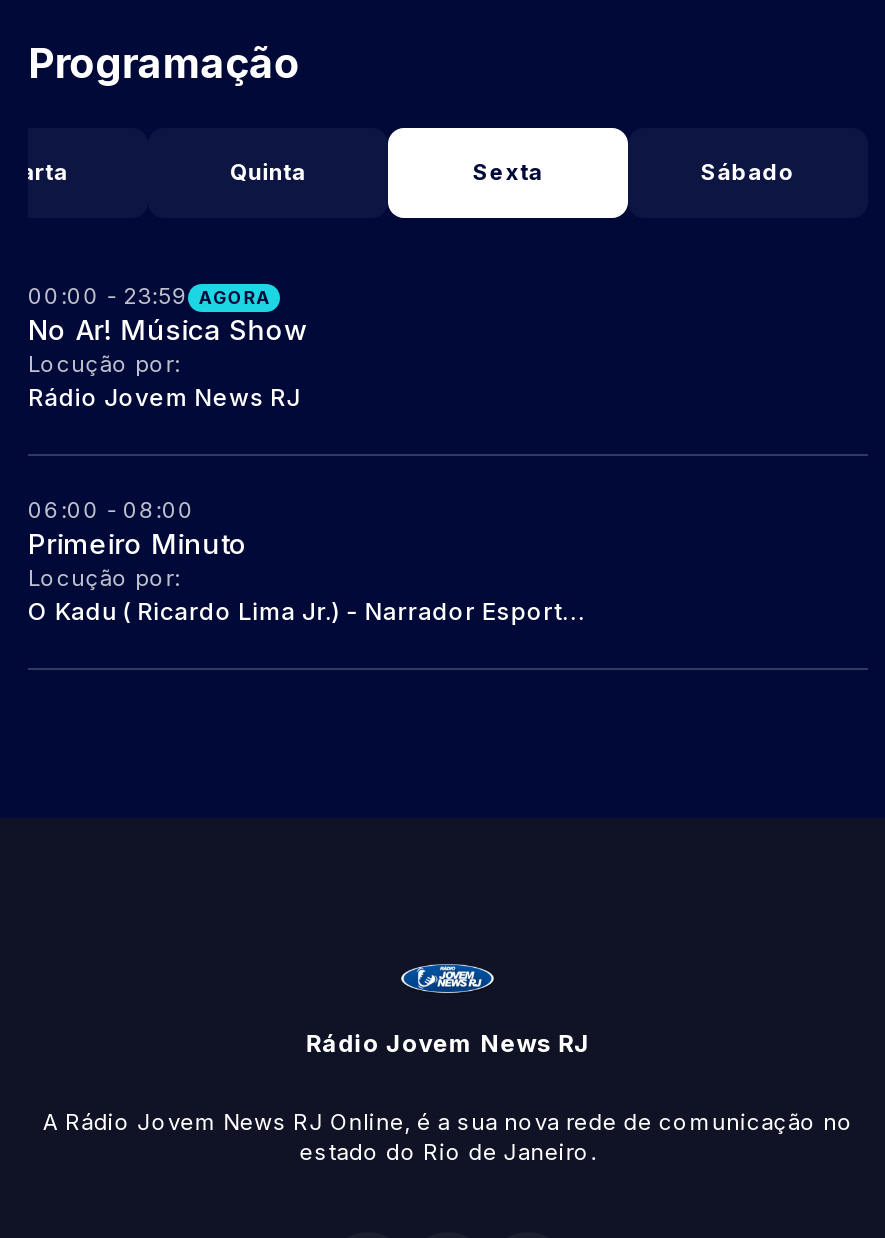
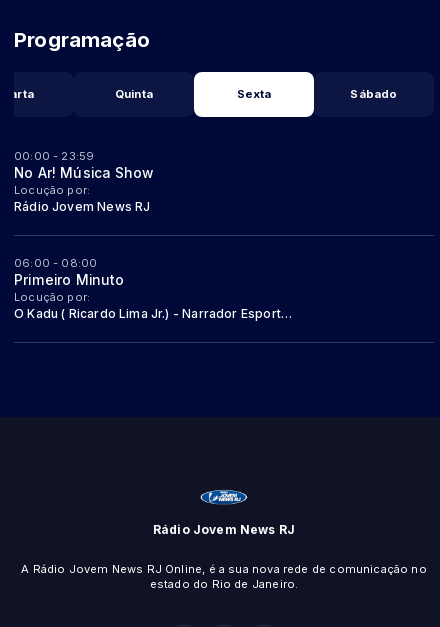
[28,282,270,310] 00:00 - 23:59 AGORA -> [14,149,94,163] 00:00 - 23:59

